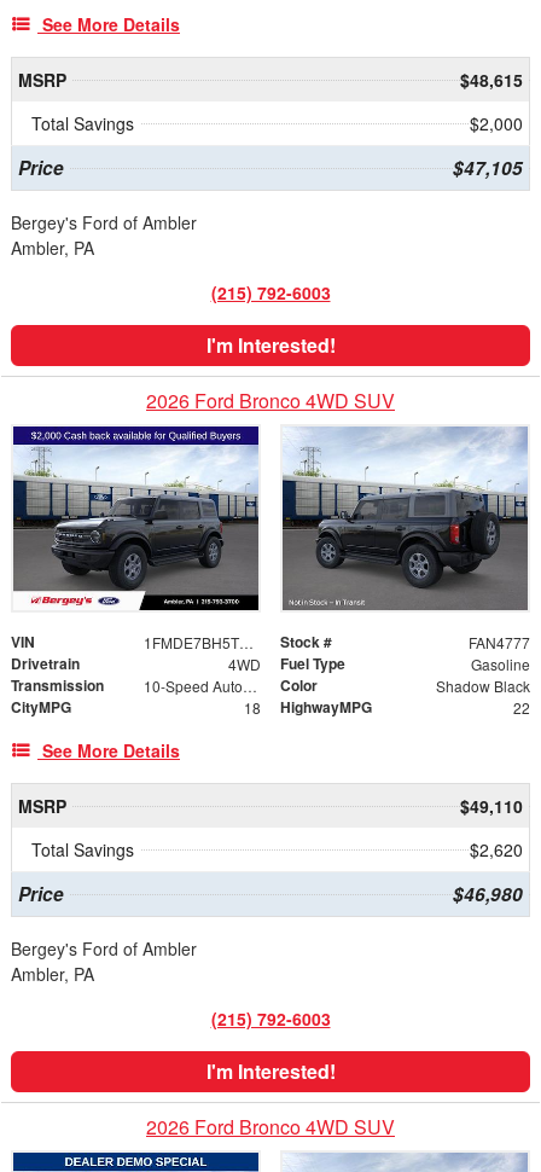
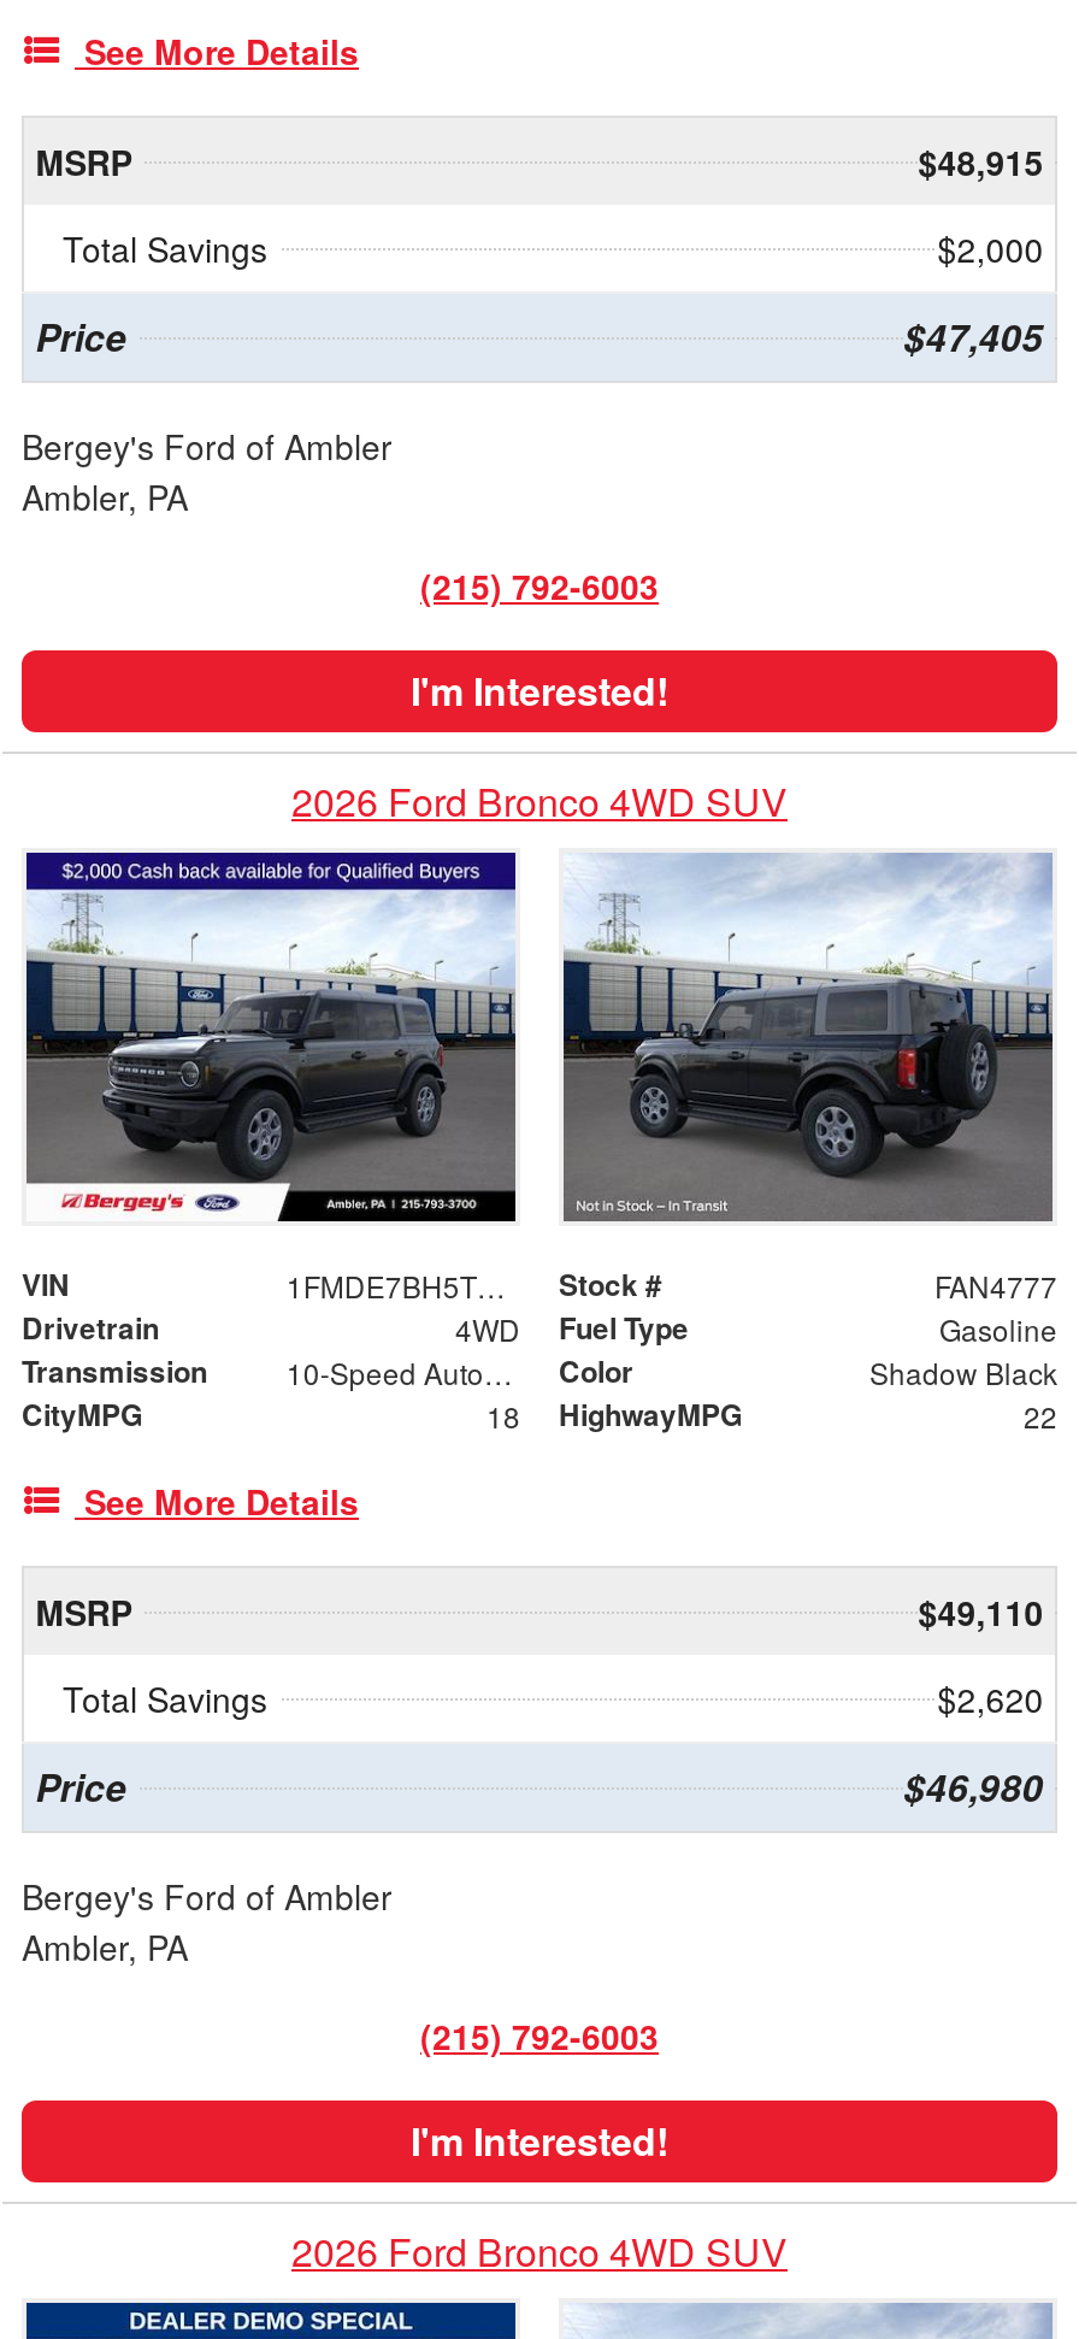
[460,68,523,92] $48,615 -> [918,138,1043,186] $48,915
[453,155,523,181] $47,105 -> [904,311,1043,364] $47,405

